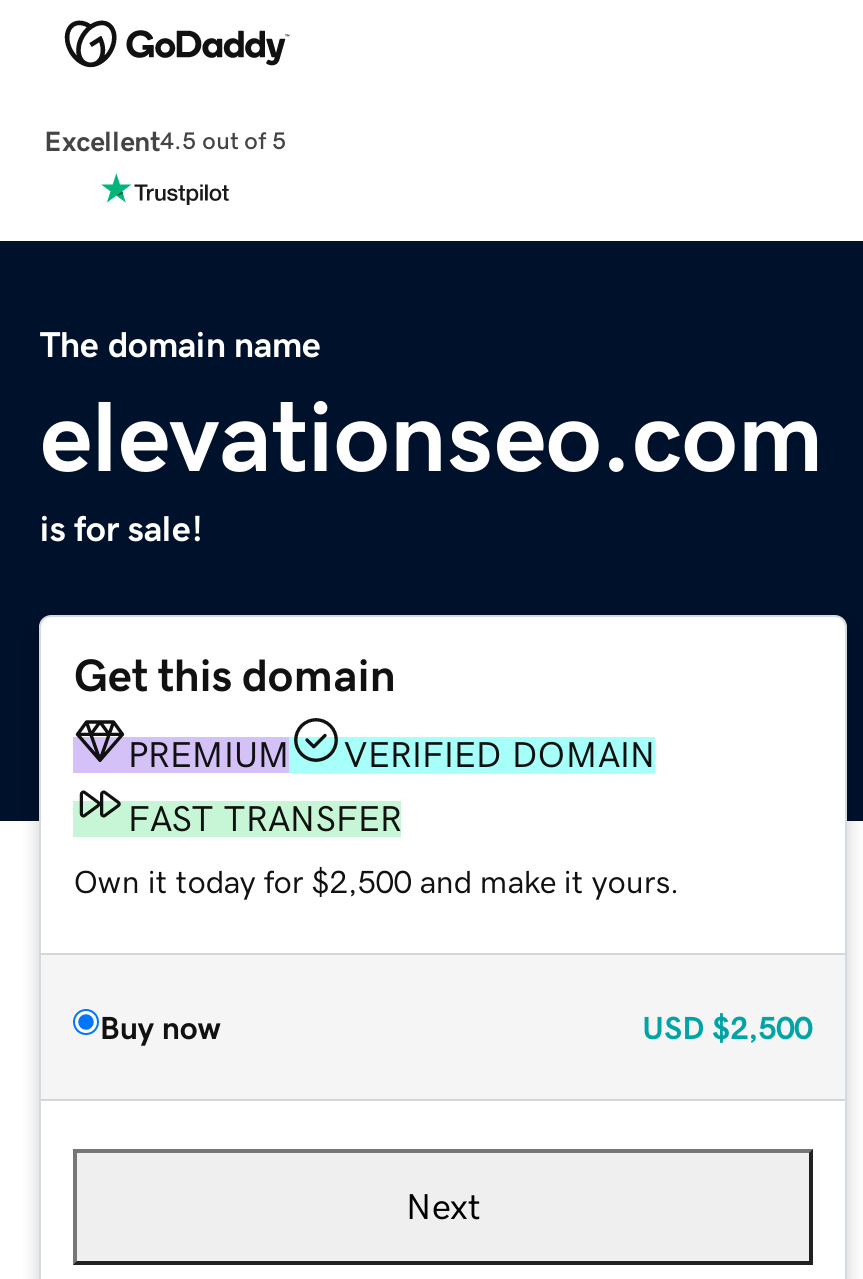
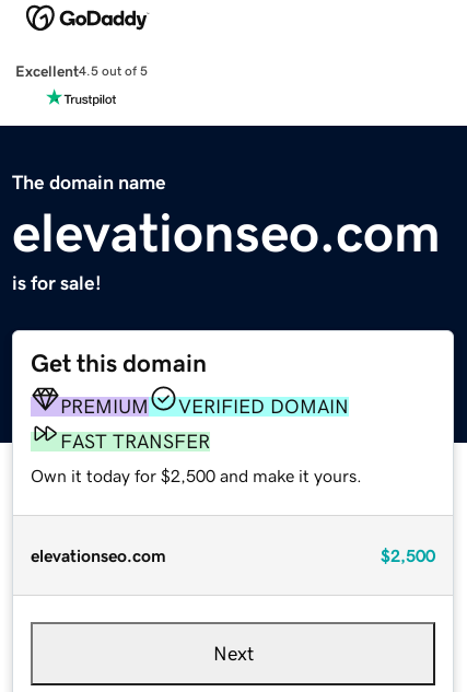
[100,1010,812,1042] Buy now | USD $2,500 -> [31,546,435,564] elevationseo.com | $2,500

